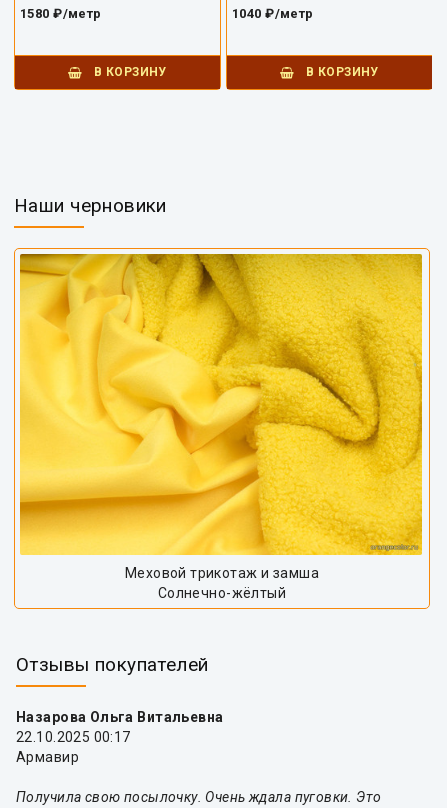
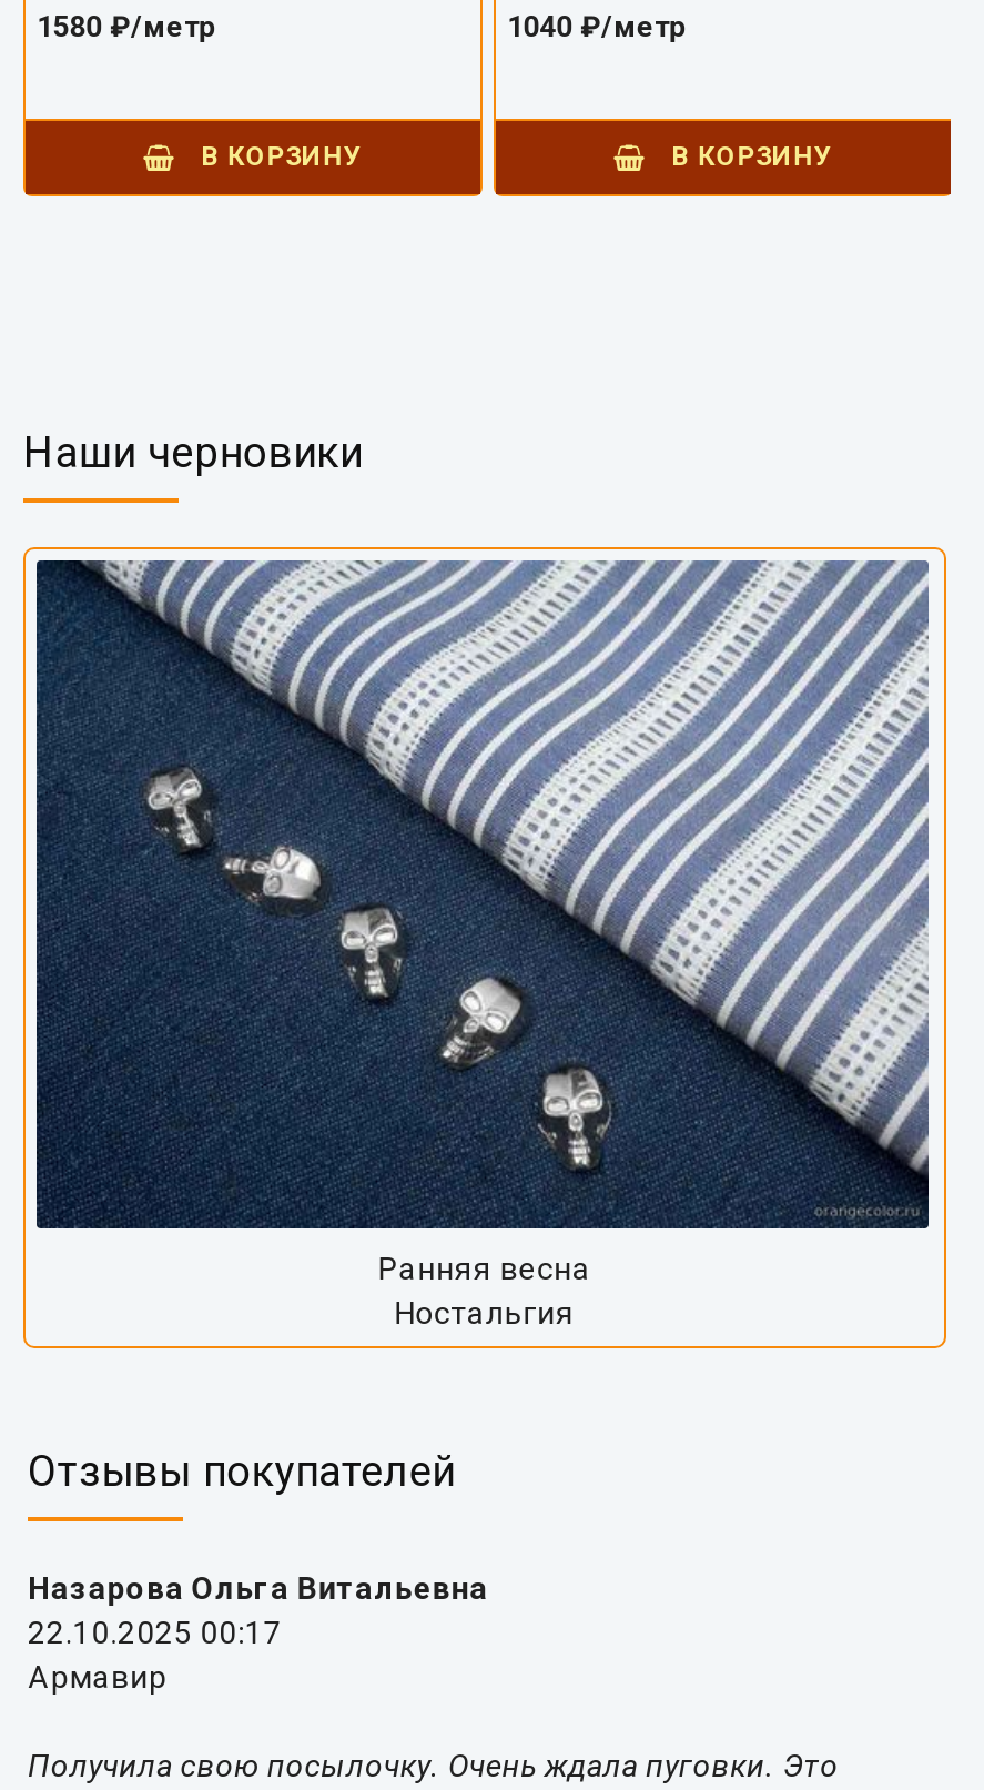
[19,253,423,601] [image] | Меховой трикотаж и замша | Солнечно-жёлтый -> [34,558,931,1331] [image] | Ранняя весна | Ностальгия

